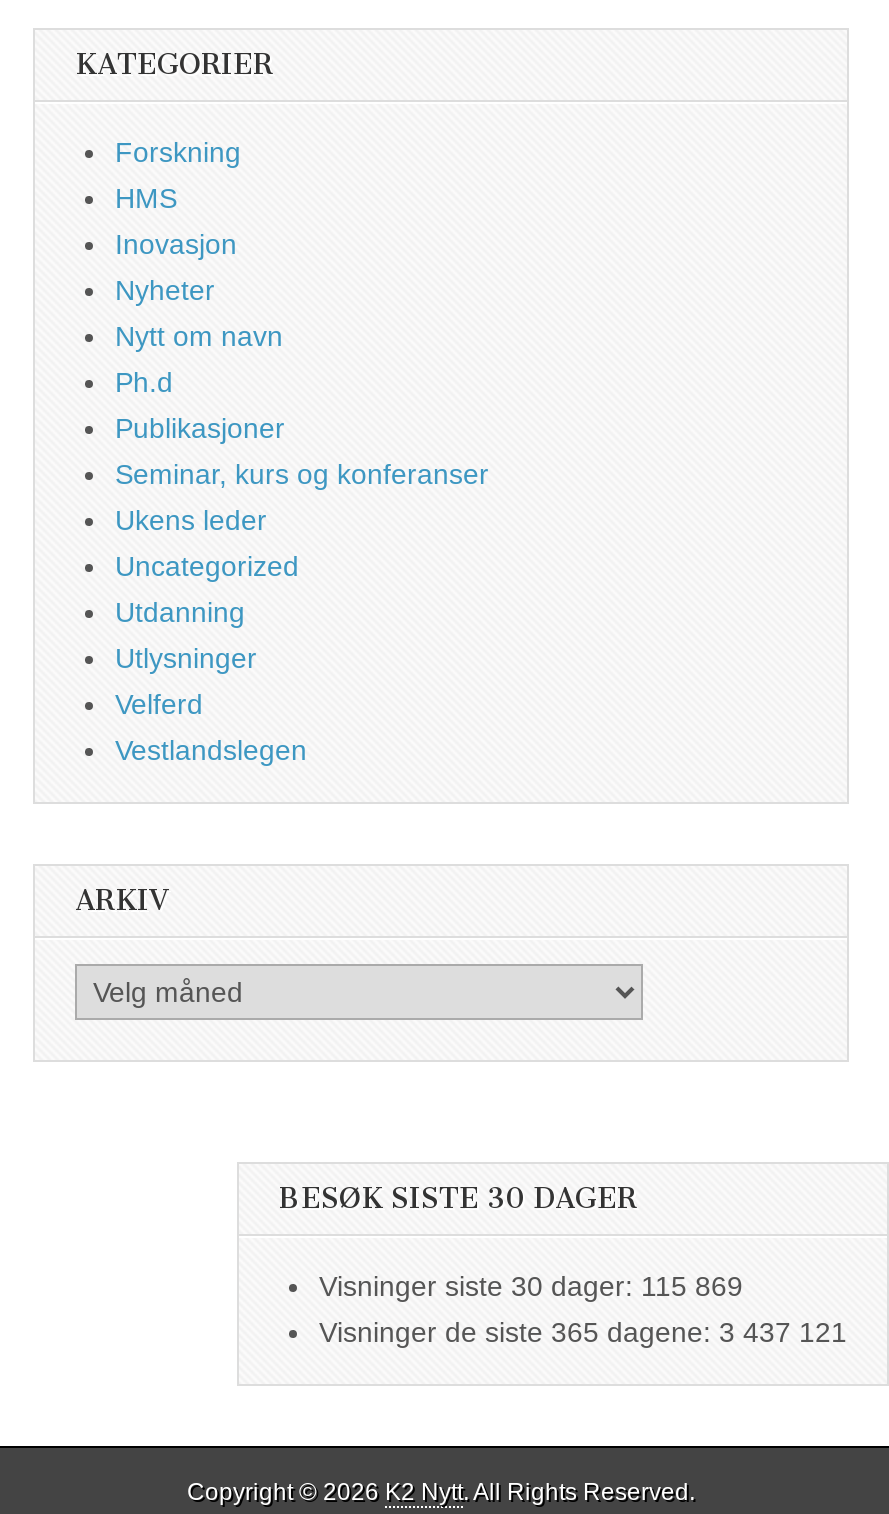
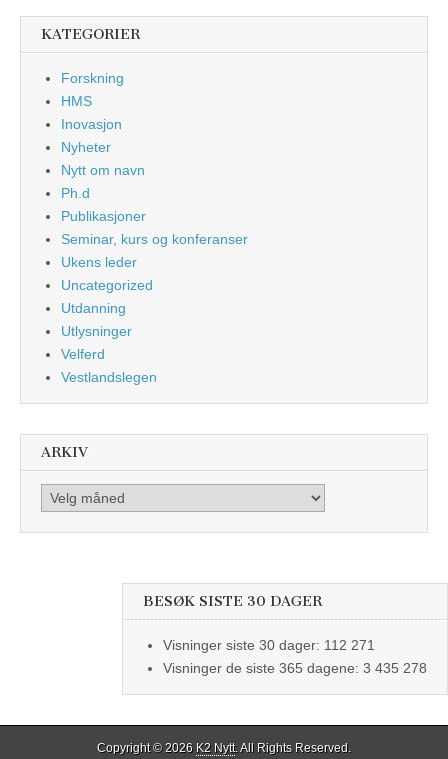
[319,1270,743,1302] Visninger siste 30 dager: 115 869 -> [163,637,375,653] Visninger siste 30 dager: 112 271
[319,1316,847,1348] Visninger de siste 365 dagene: 3 437 121 -> [163,660,427,676] Visninger de siste 365 dagene: 3 435 278

